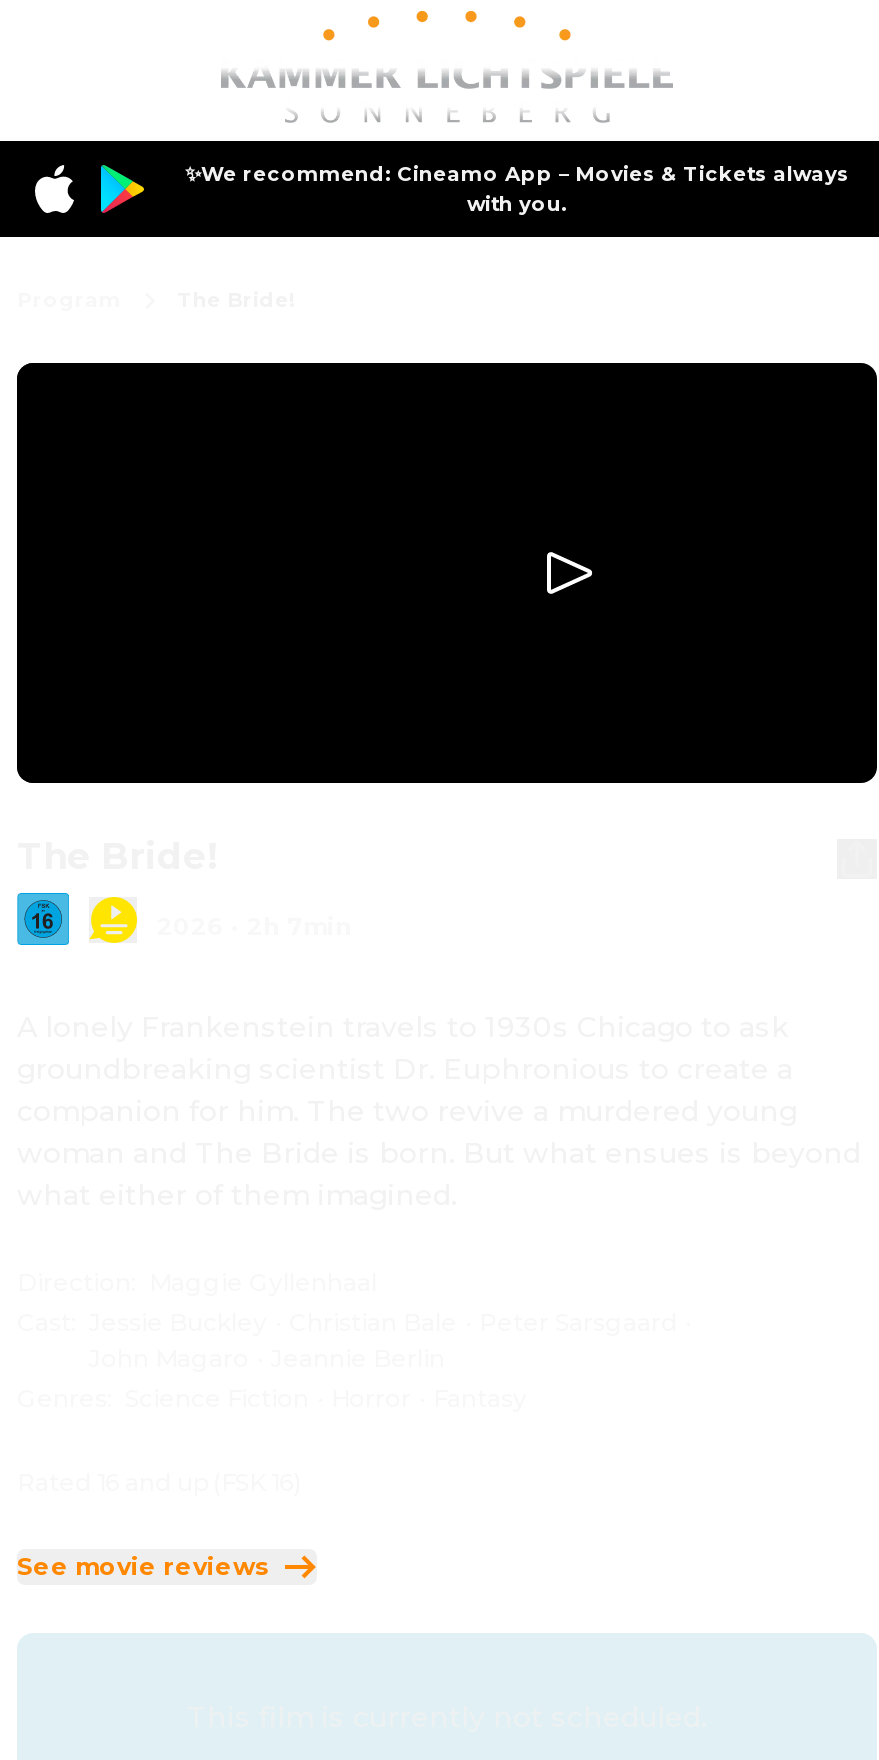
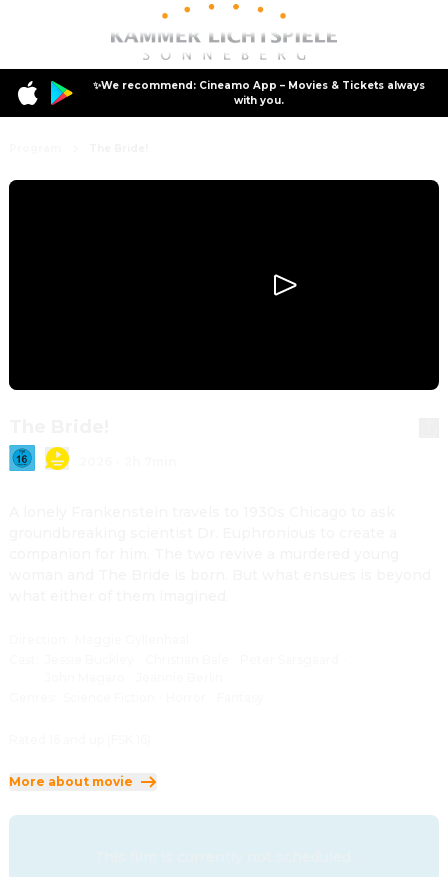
[17,1551,269,1581] See movie reviews -> [9,774,133,789] More about movie

